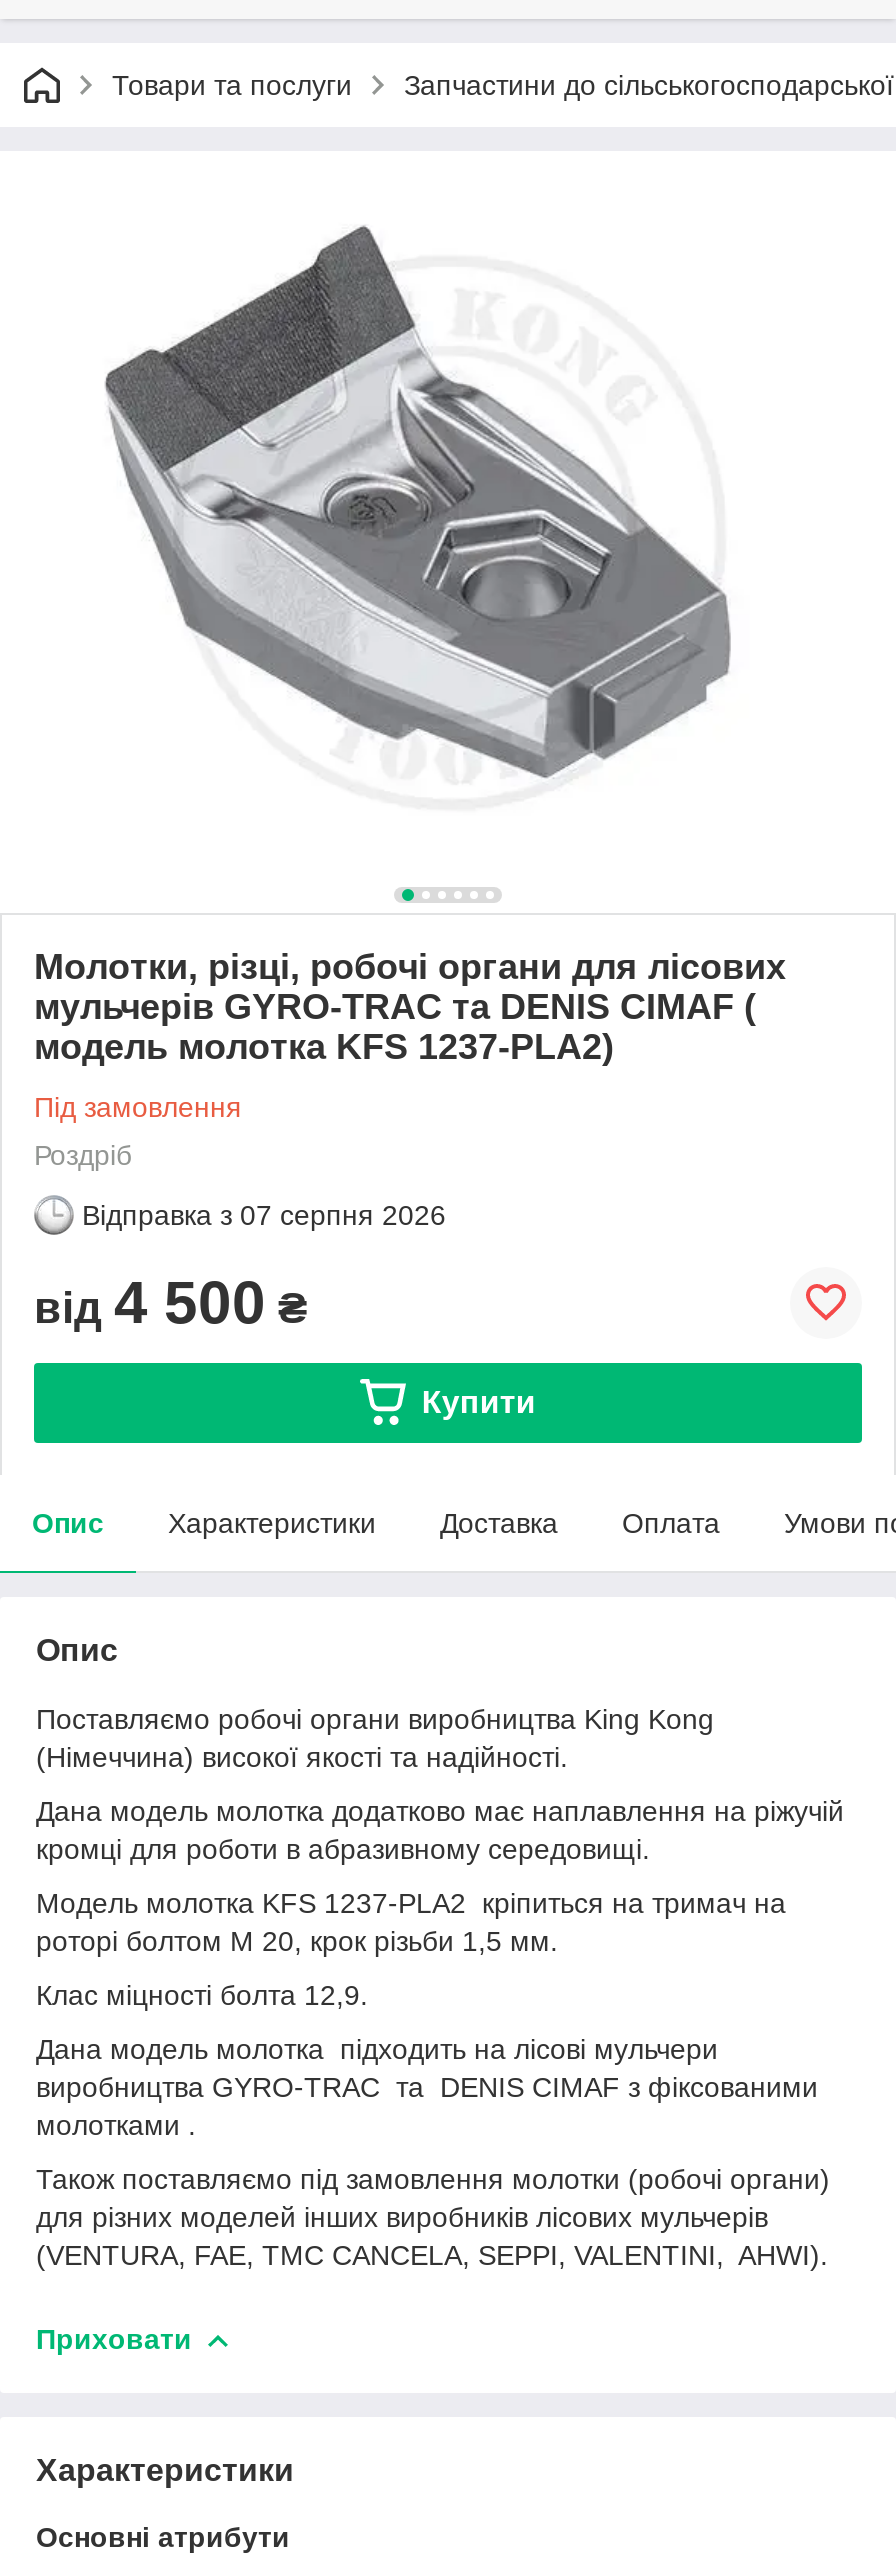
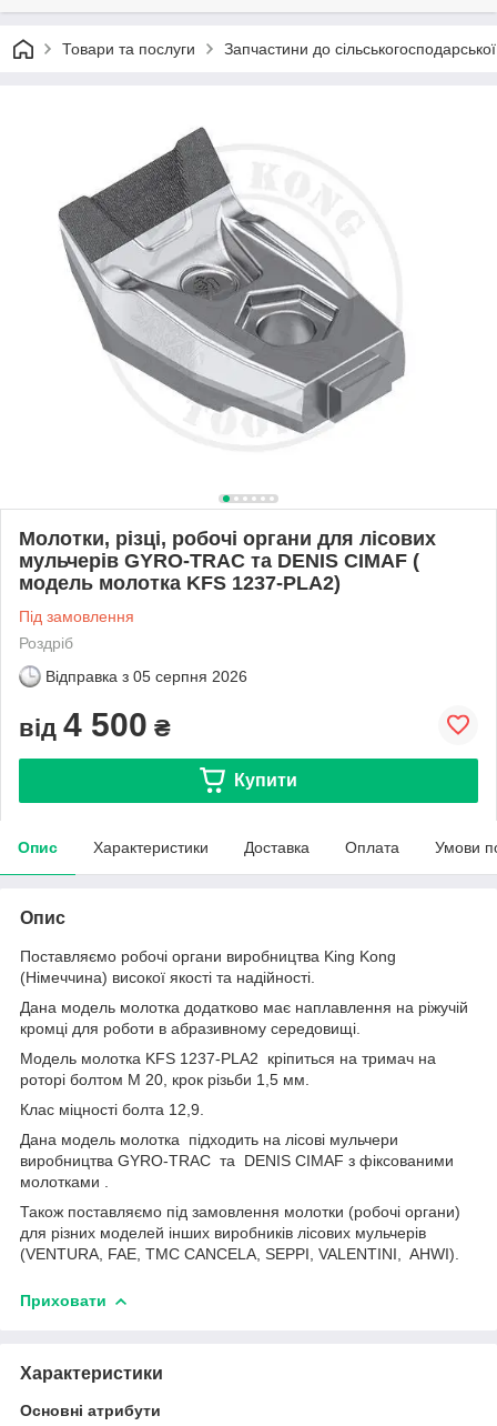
[82,1199,446,1231] Відправка з 07 серпня 2026 -> [45,667,247,685] Відправка з 05 серпня 2026

